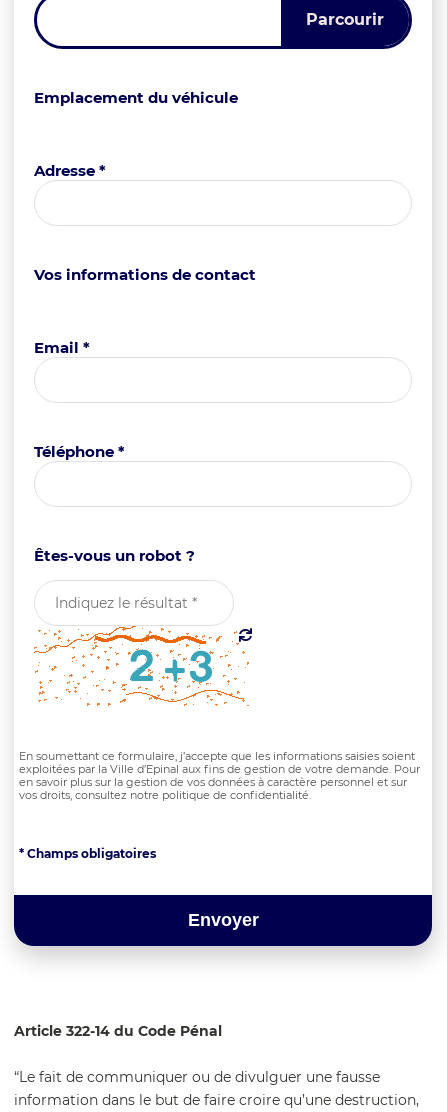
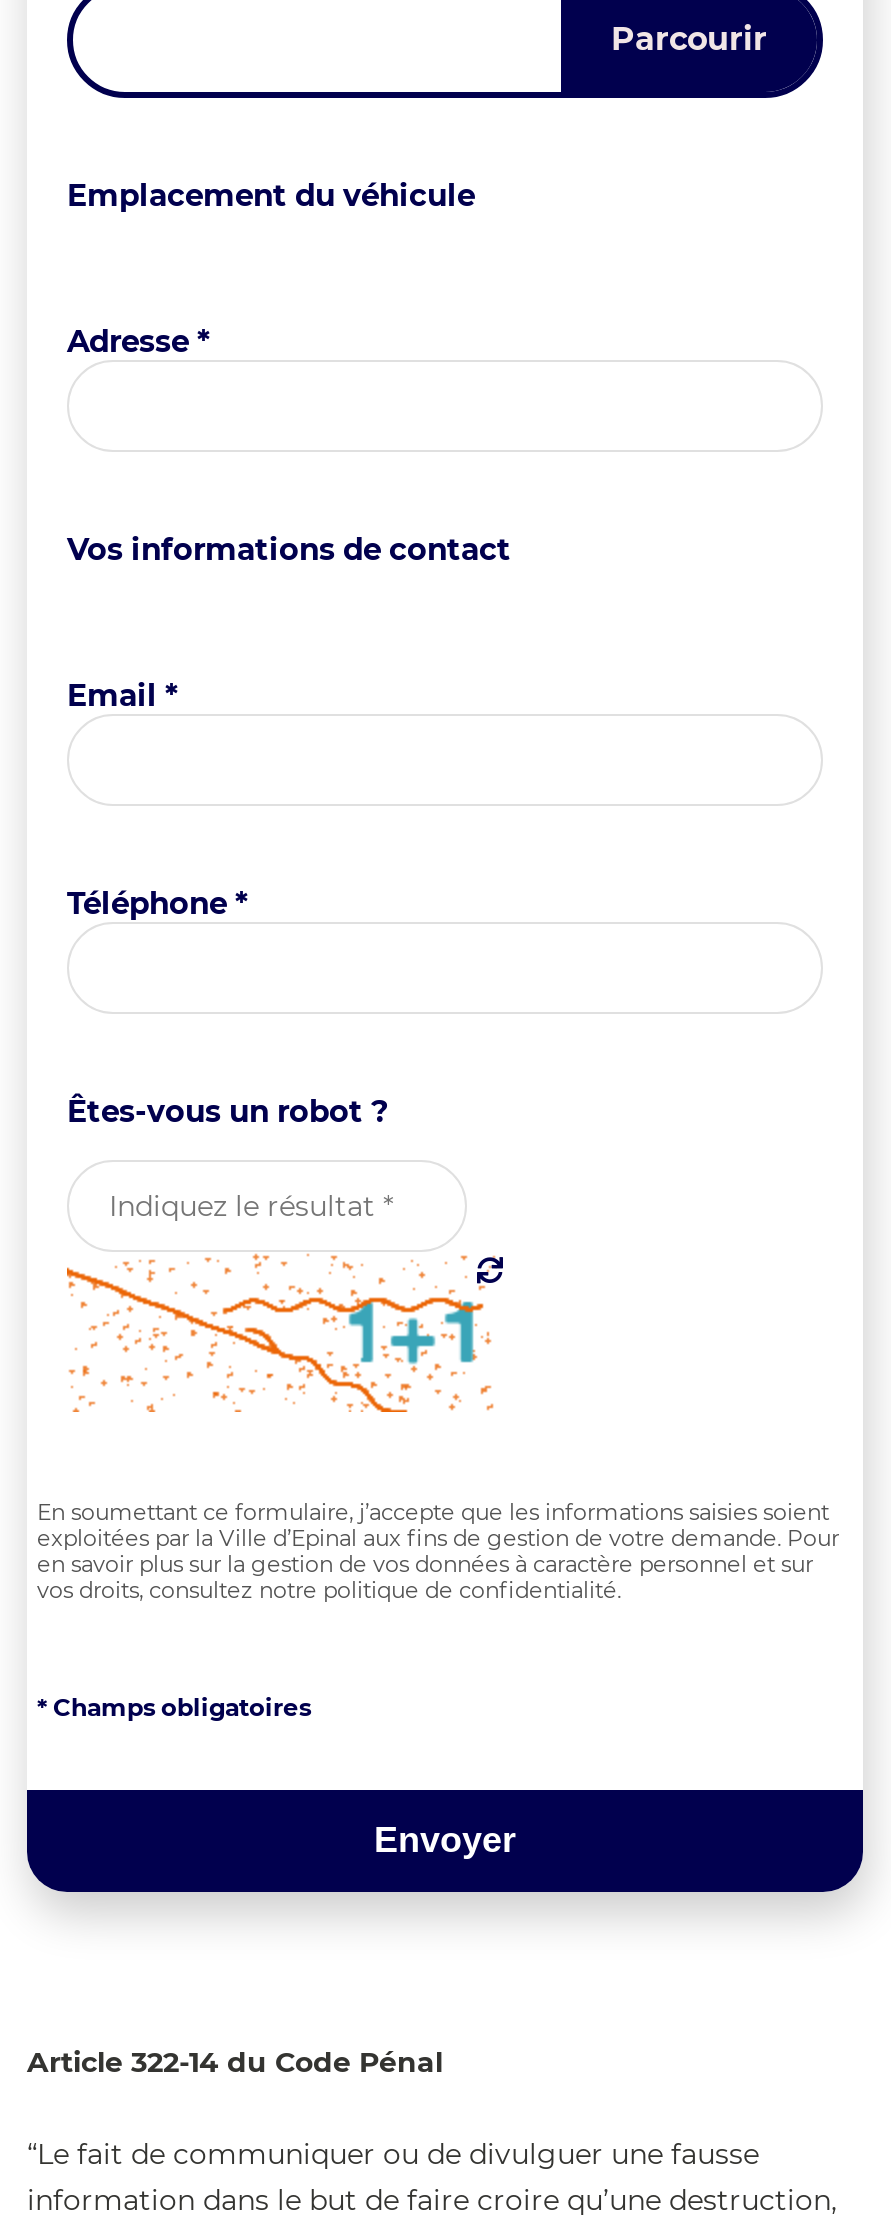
[33,625,250,706] [image] -> [65,1252,495,1414] [image]

